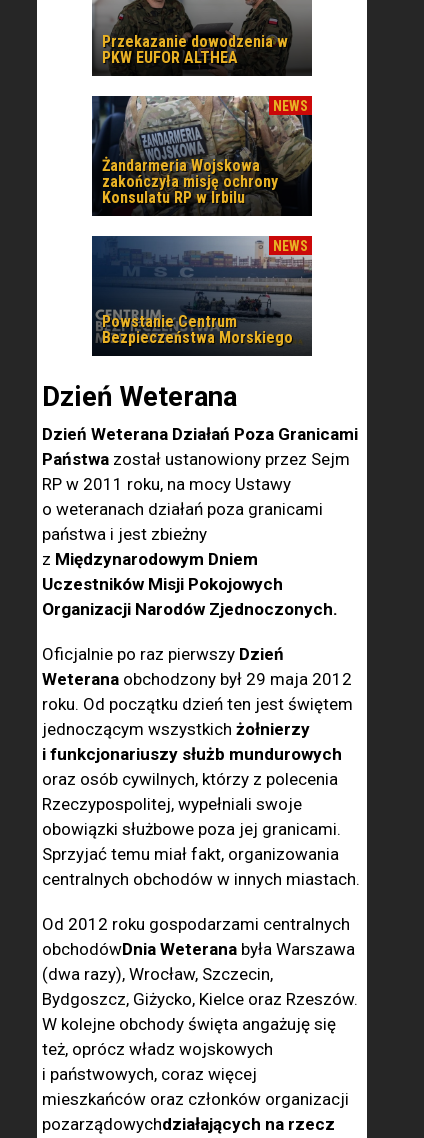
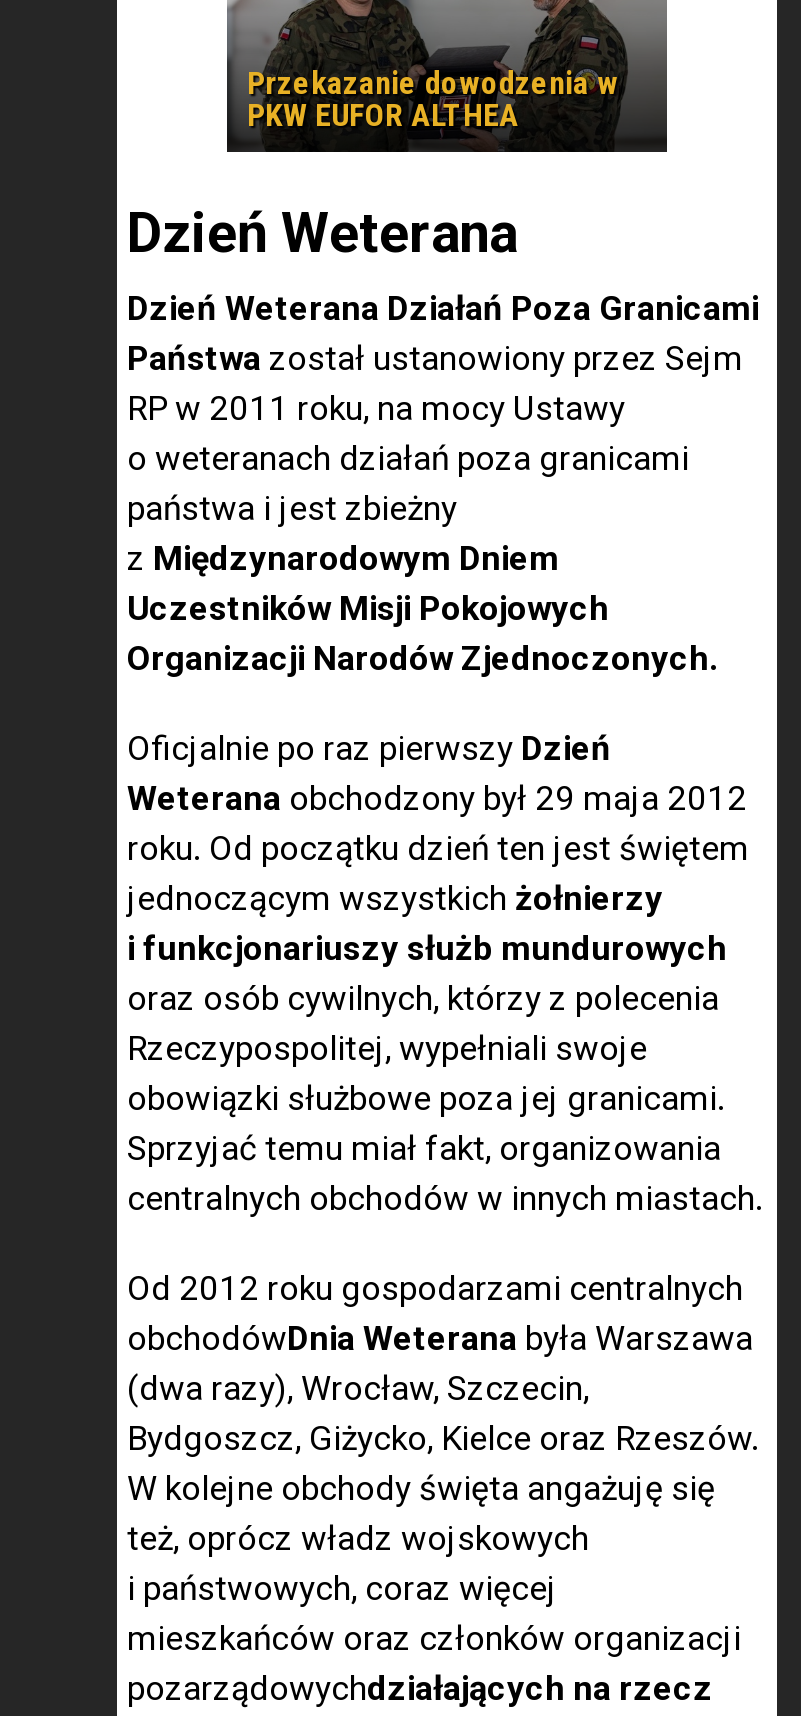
[92,95,312,254] [image] | NEWS | Żandarmeria Wojskowa | zakończyła misję ochrony | Konsulatu RP w Irbilu | NEWS -> none
[91,235,312,347] [image] | Powstanie Centrum | Bezpieczeństwa Morskiego -> none

